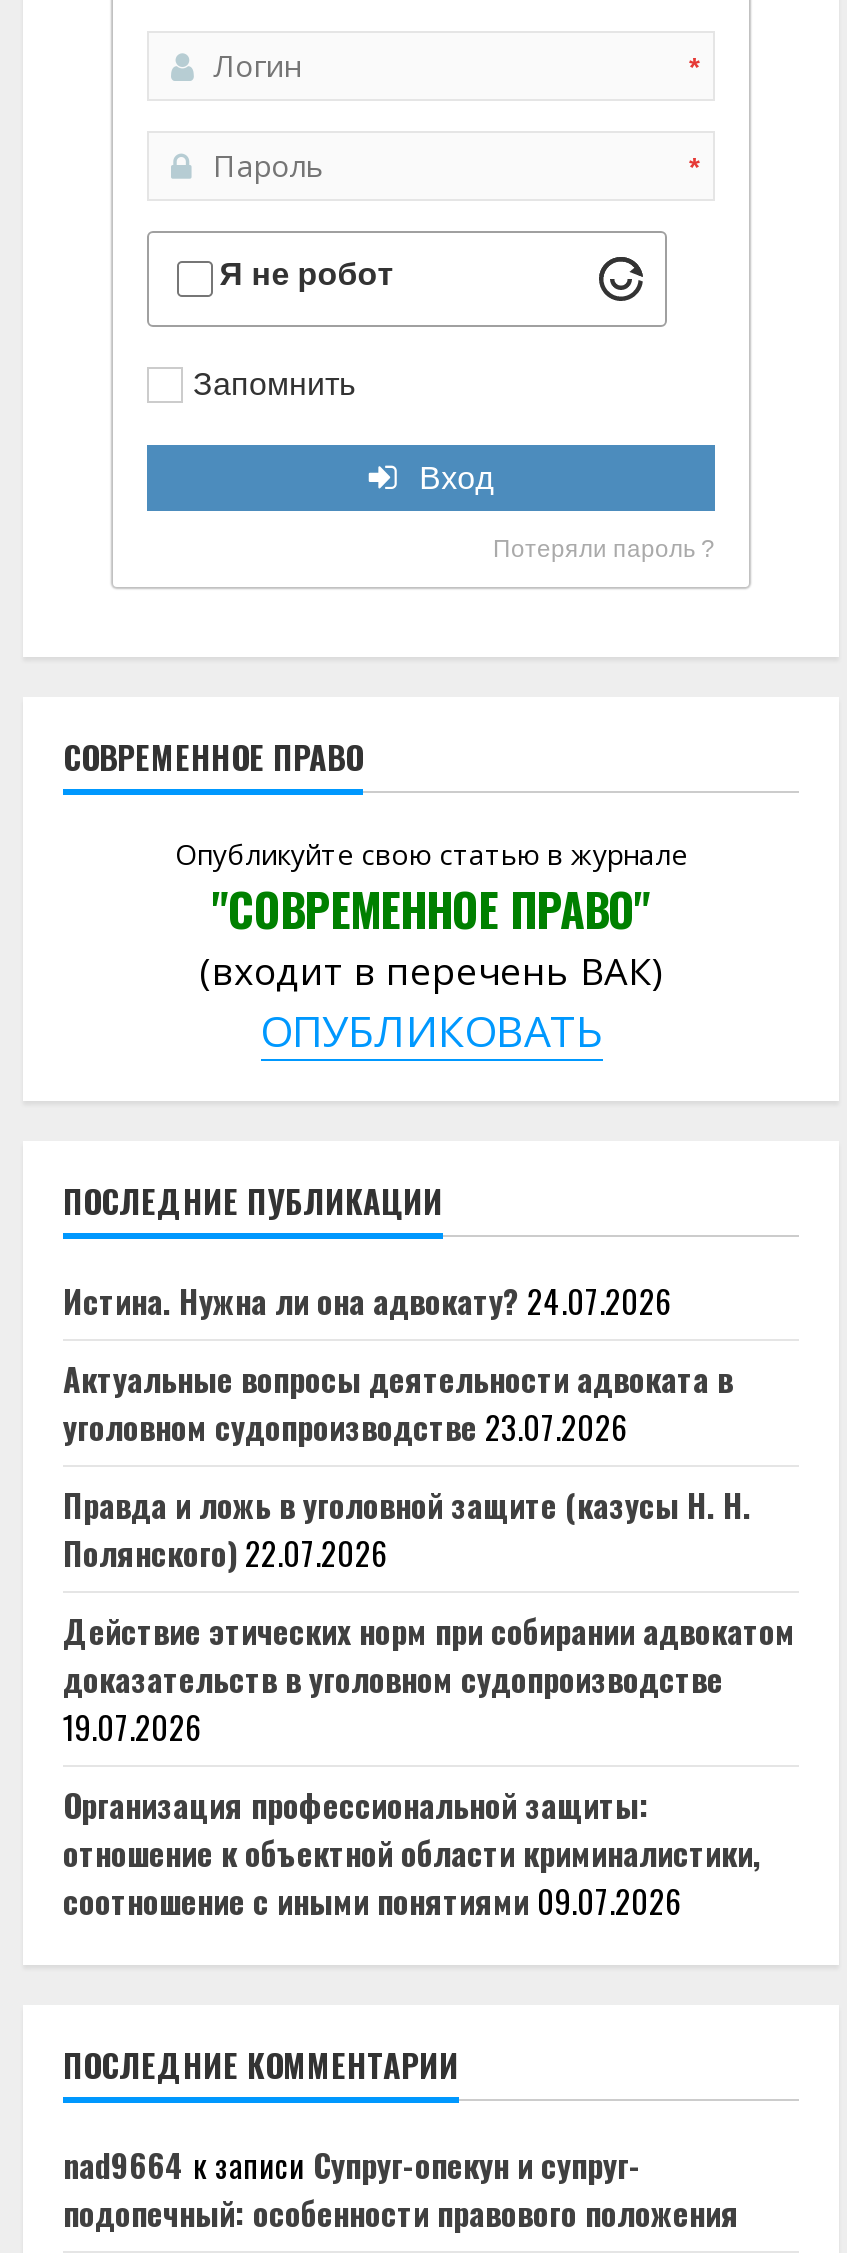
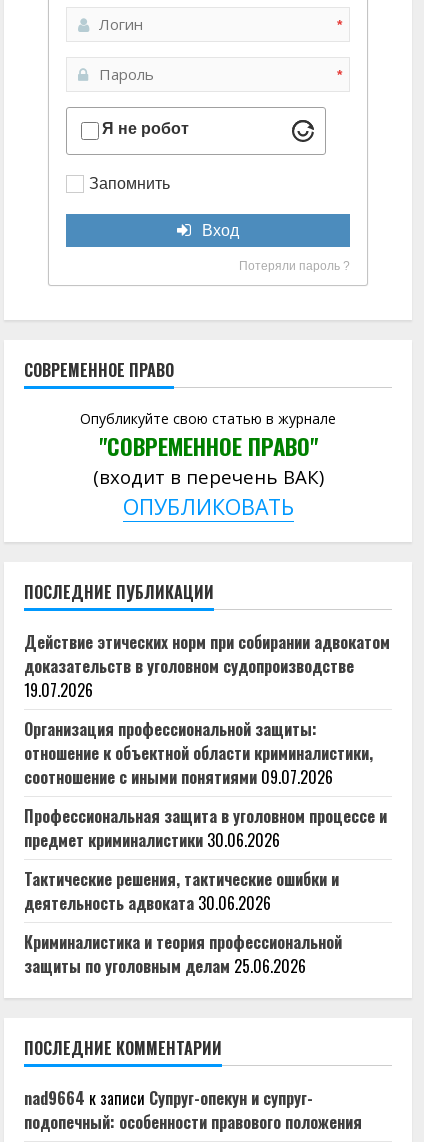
[63,1276,751,1576] Истина. Нужна ли она адвокату? 24.07.2026 | Актуальные вопросы деятельности адвоката в | уголовном судопроизводстве 23.07.2026 | Правда и ложь в уголовной защите (казусы Н. Н. | Полянского) 22.07.2026 -> none
moved [63,1606,795,1924] -> [24,630,390,789]: Действие этических норм при собирании адвокатом | доказательств в уголовном судопроизводстве | 19.07.2026 | Организация профессиональной защиты: | отношение к объектной области криминалистики, | соотношение с иными понятиями 09.07.2026
none -> [24,804,387,978] Профессиональная защита в уголовном процессе и | предмет криминалистики 30.06.2026 | Тактические решения, тактические ошибки и | деятельность адвоката 30.06.2026 | Криминалистика и теория профессиональной | защиты по уголовным делам 25.06.2026

